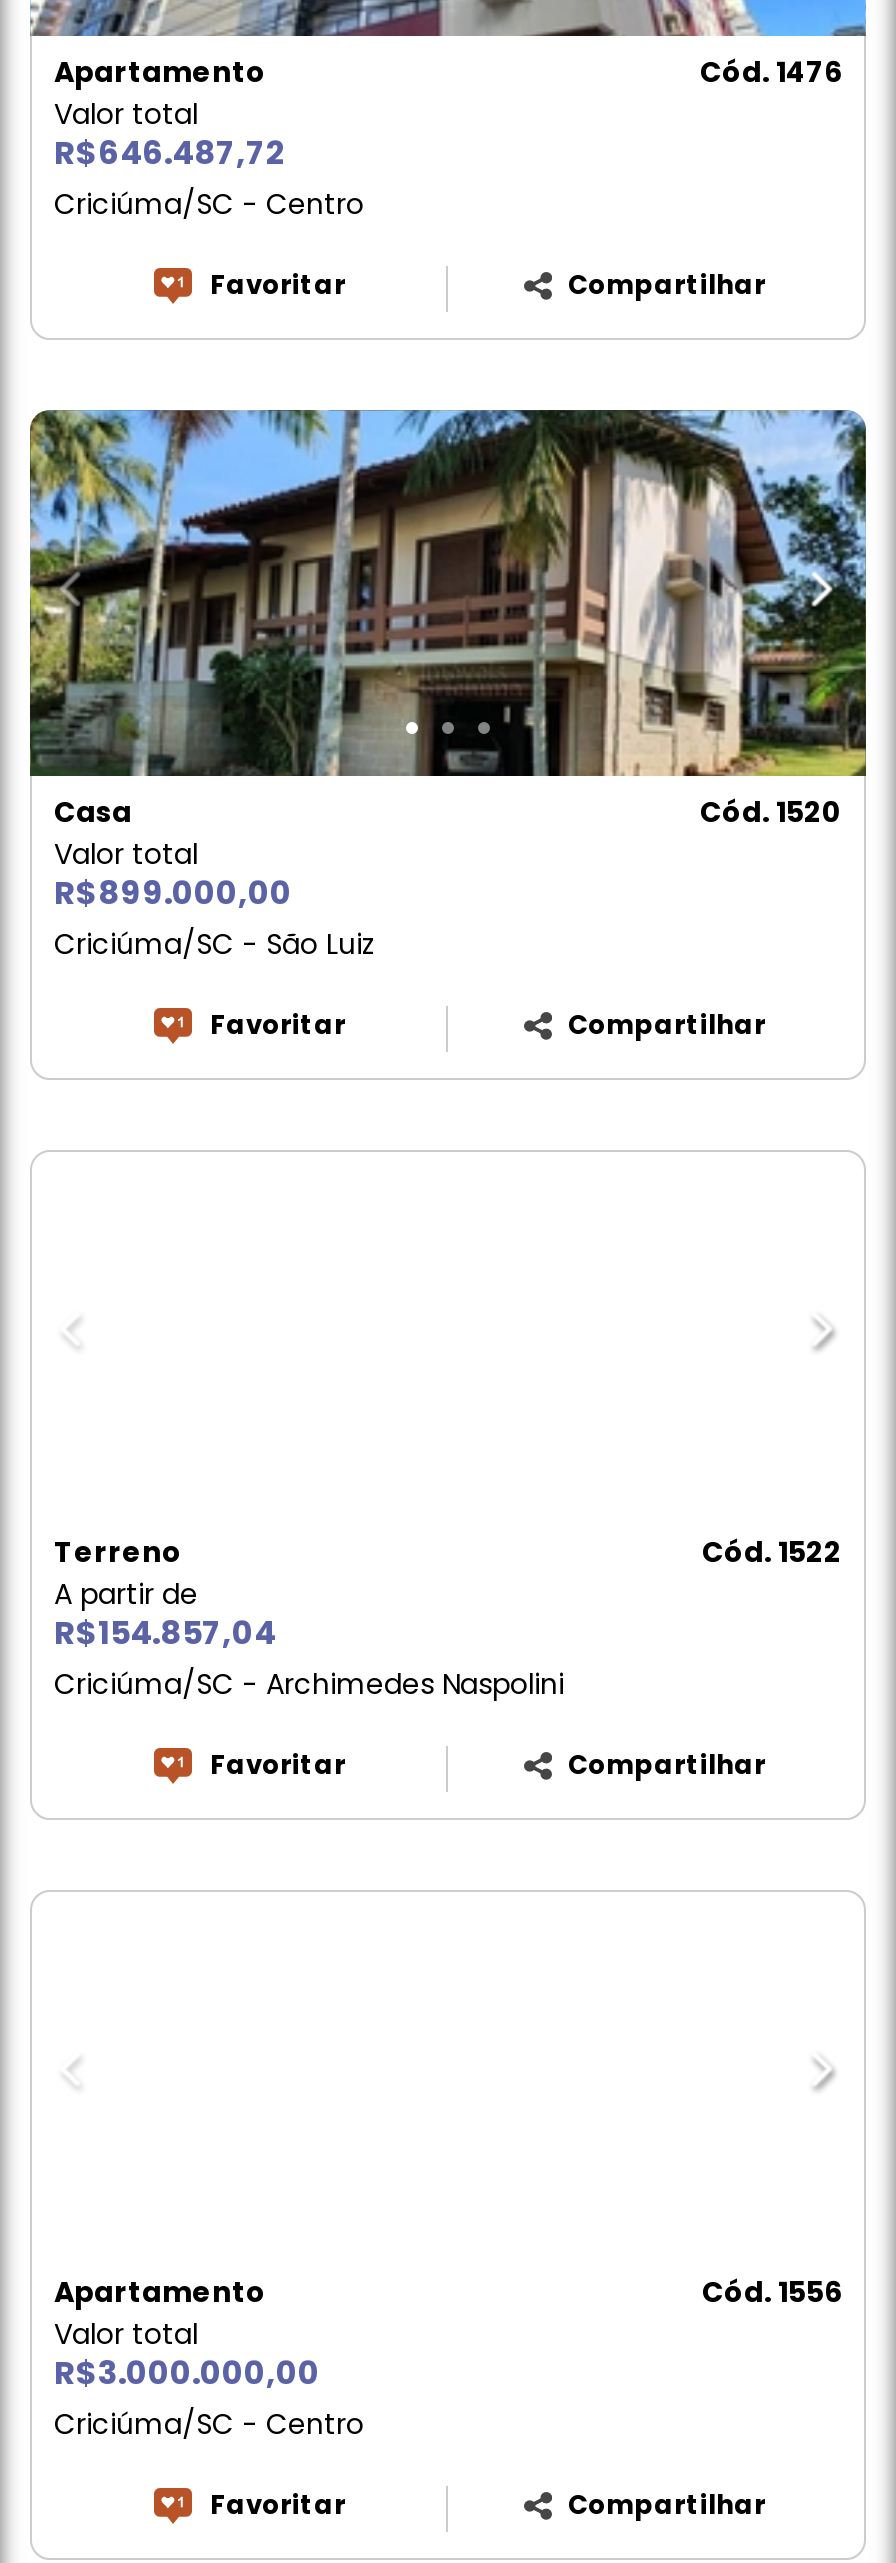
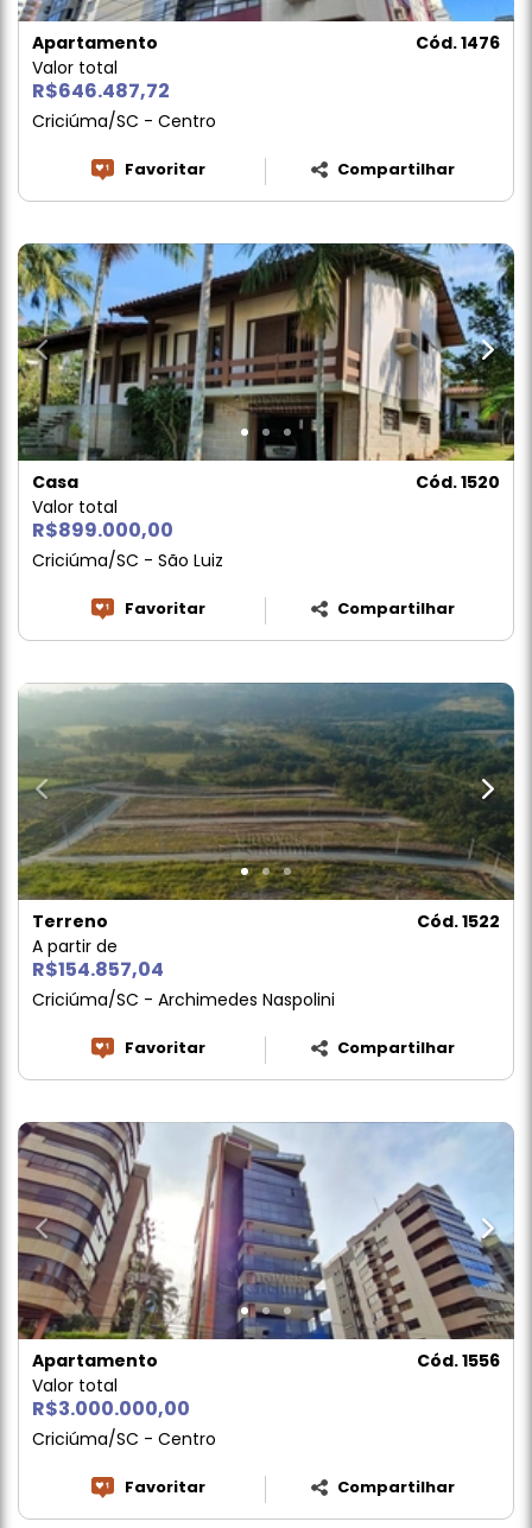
none -> [17,681,515,901] [image]
none -> [17,1121,515,1340] [image]

